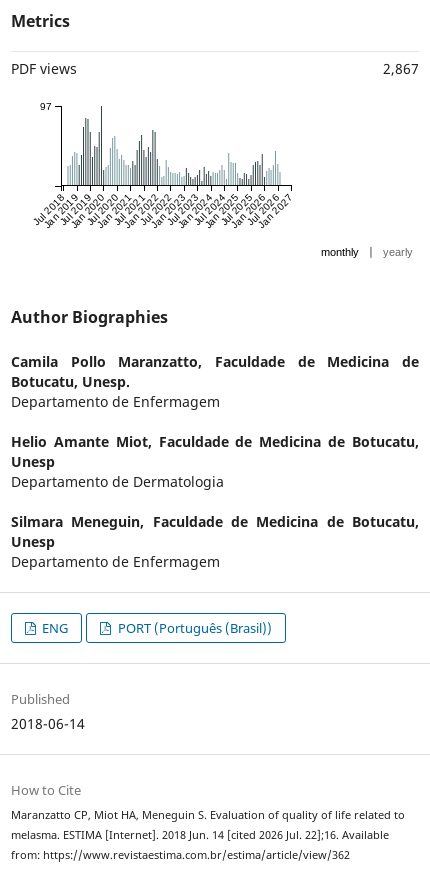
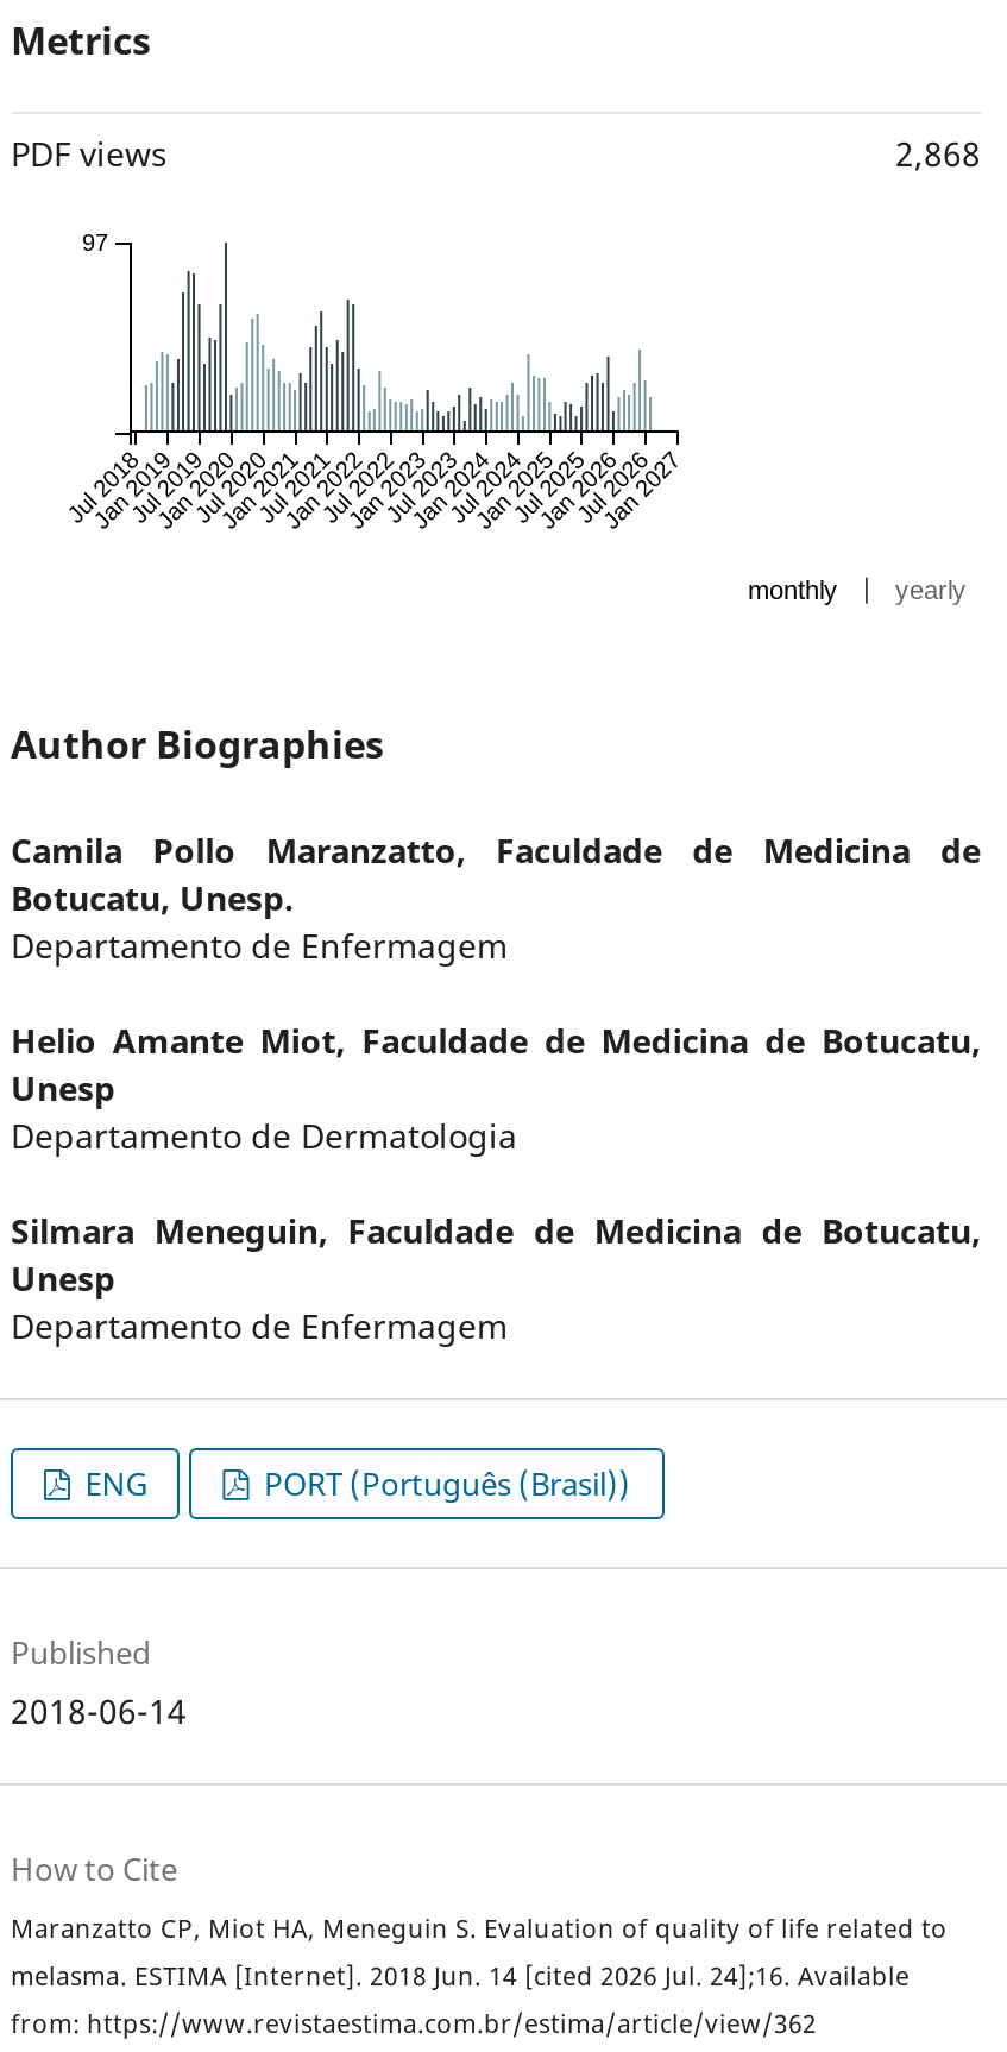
[383,59,419,78] 2,867 -> [895,131,981,176] 2,868
[11,828,389,842] melasma. ESTIMA [Internet]. 2018 Jun. 14 [cited 2026 Jul. 22];16. Available -> [11,1960,910,1993] melasma. ESTIMA [Internet]. 2018 Jun. 14 [cited 2026 Jul. 24];16. Available

